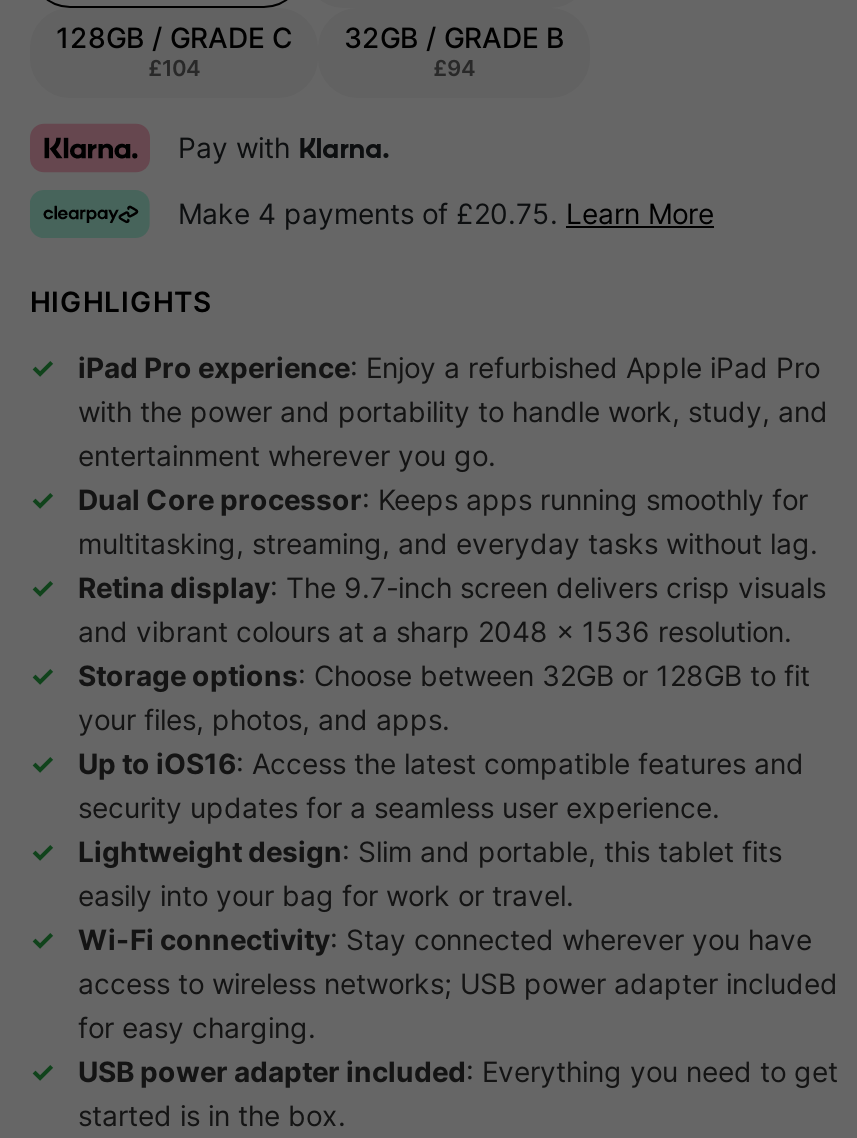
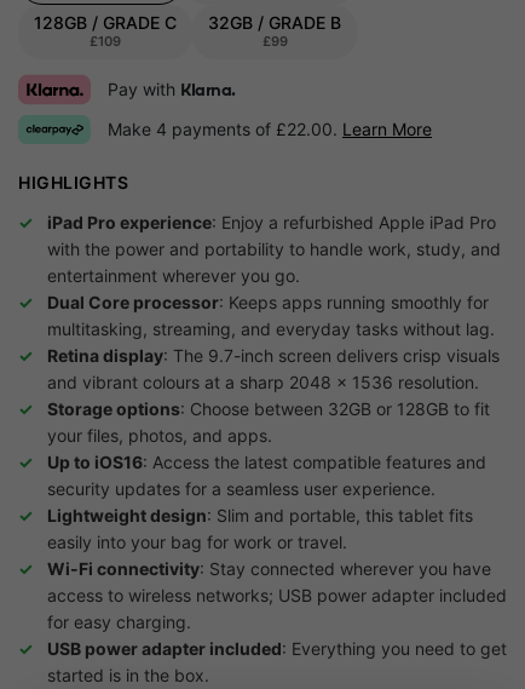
[148,54,200,82] £104 -> [90,33,121,50] £109
[433,54,475,82] £94 -> [262,33,287,50] £99
[178,196,714,230] Make 4 payments of £20.75. Learn More -> [108,119,432,139] Make 4 payments of £22.00. Learn More

